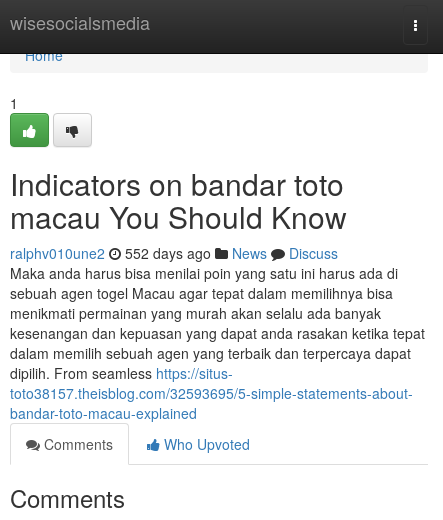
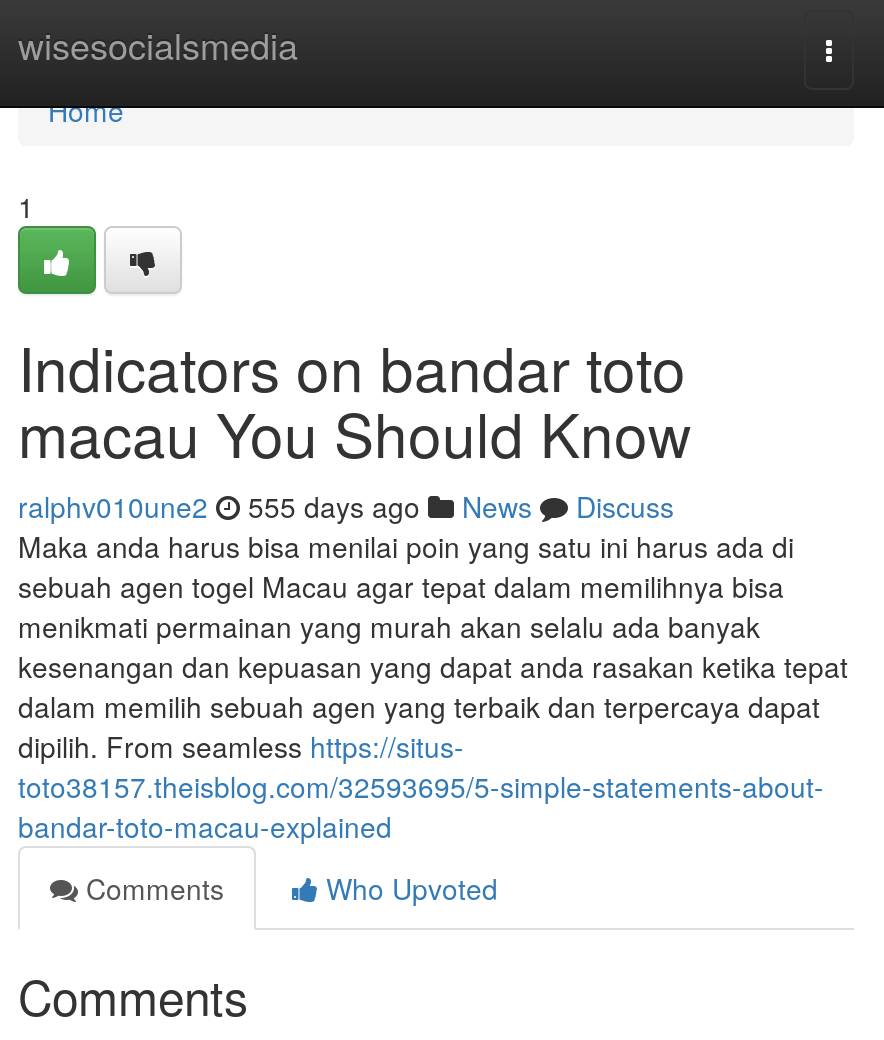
[10,243,338,263] ralphv010une2 552 days ago News Discuss -> [18,486,674,526] ralphv010une2 555 days ago News Discuss

